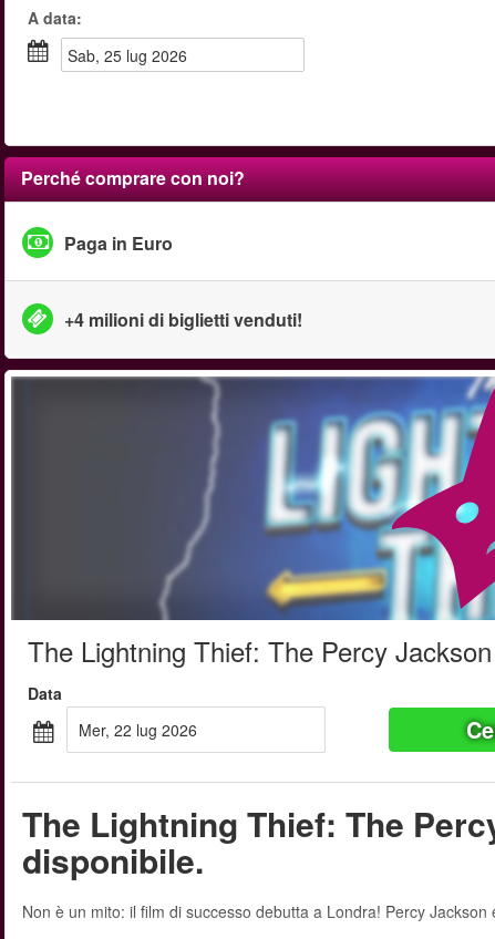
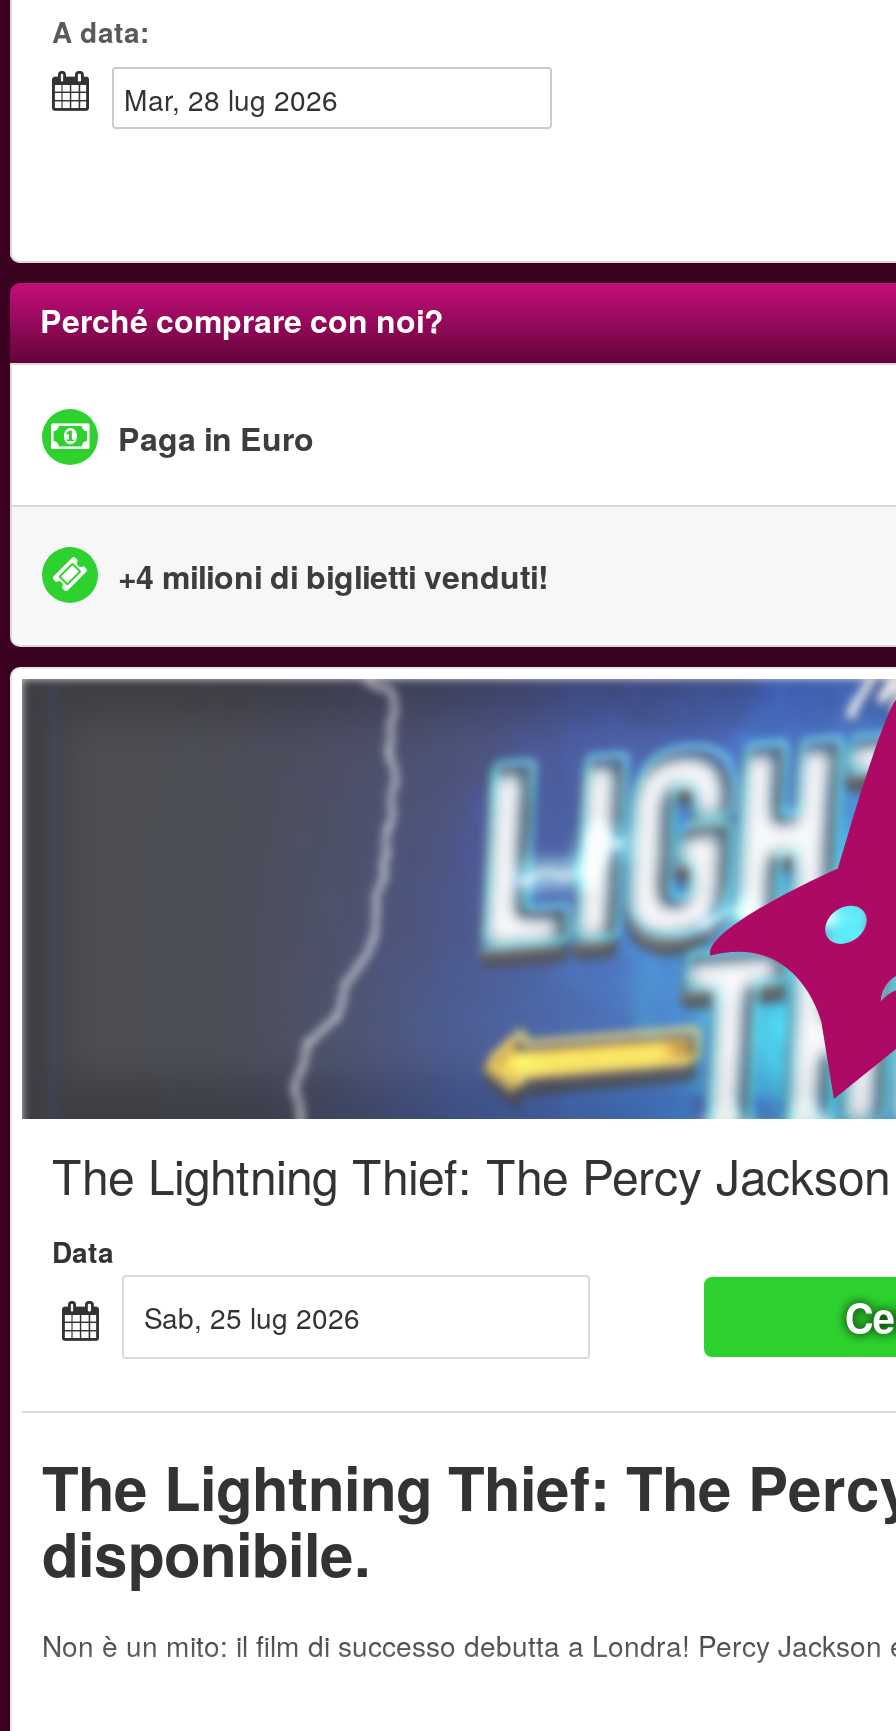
[78,44,187,66] sab, 25 lug 2026 -> [148,79,338,119] mar, 28 lug 2026
[92,719,197,741] mer, 22 lug 2026 -> [162,1297,360,1337] sab, 25 lug 2026

